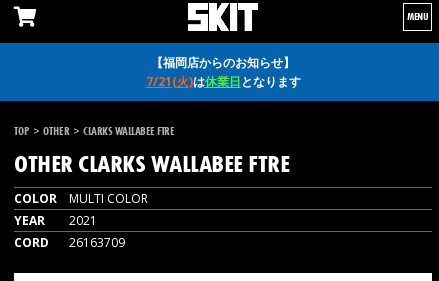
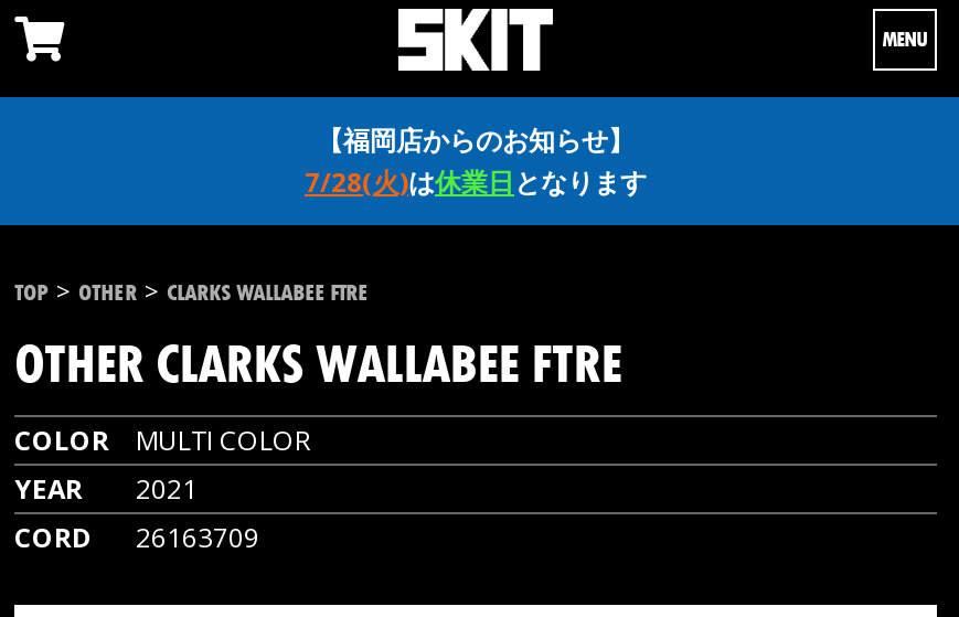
[145,73,300,90] 7/21(火)は休業日となります -> [305,163,647,201] 7/28(火)は休業日となります

